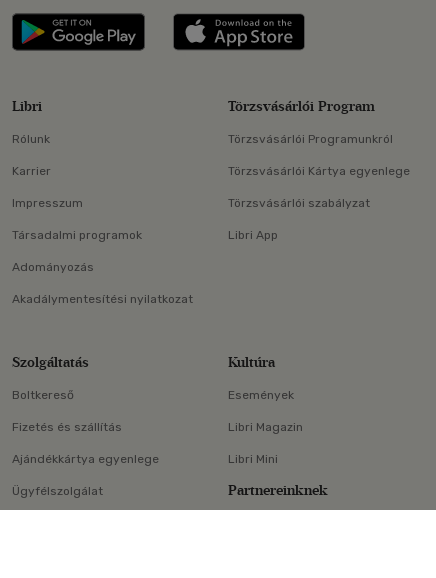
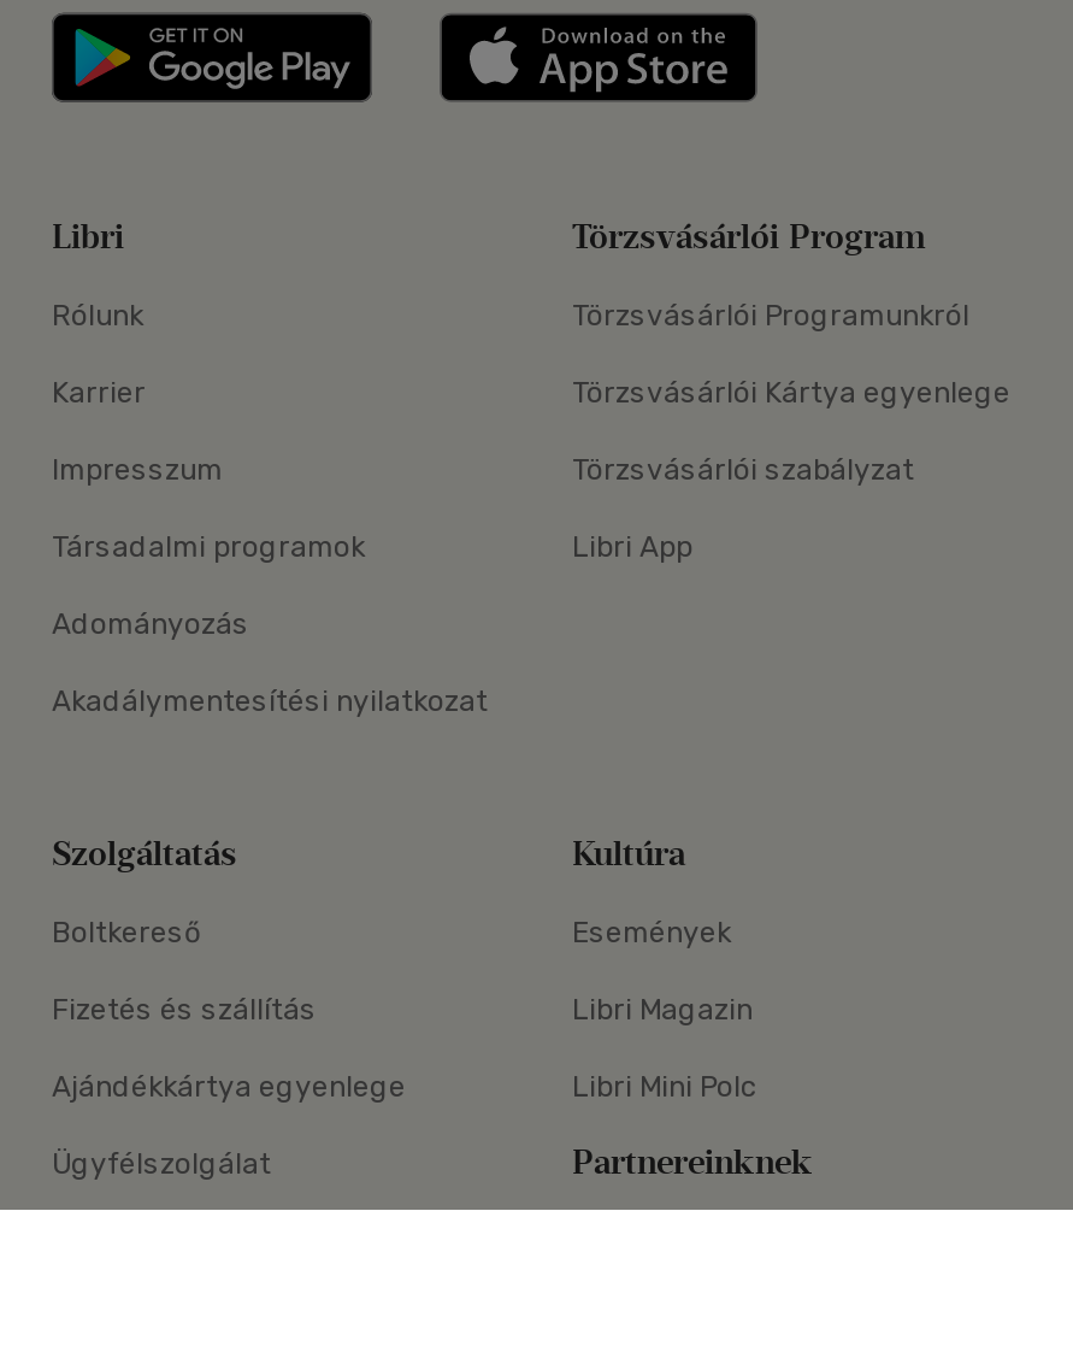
[228,452,278,466] Libri Mini -> [572,1071,757,1105] Libri Mini Polc

